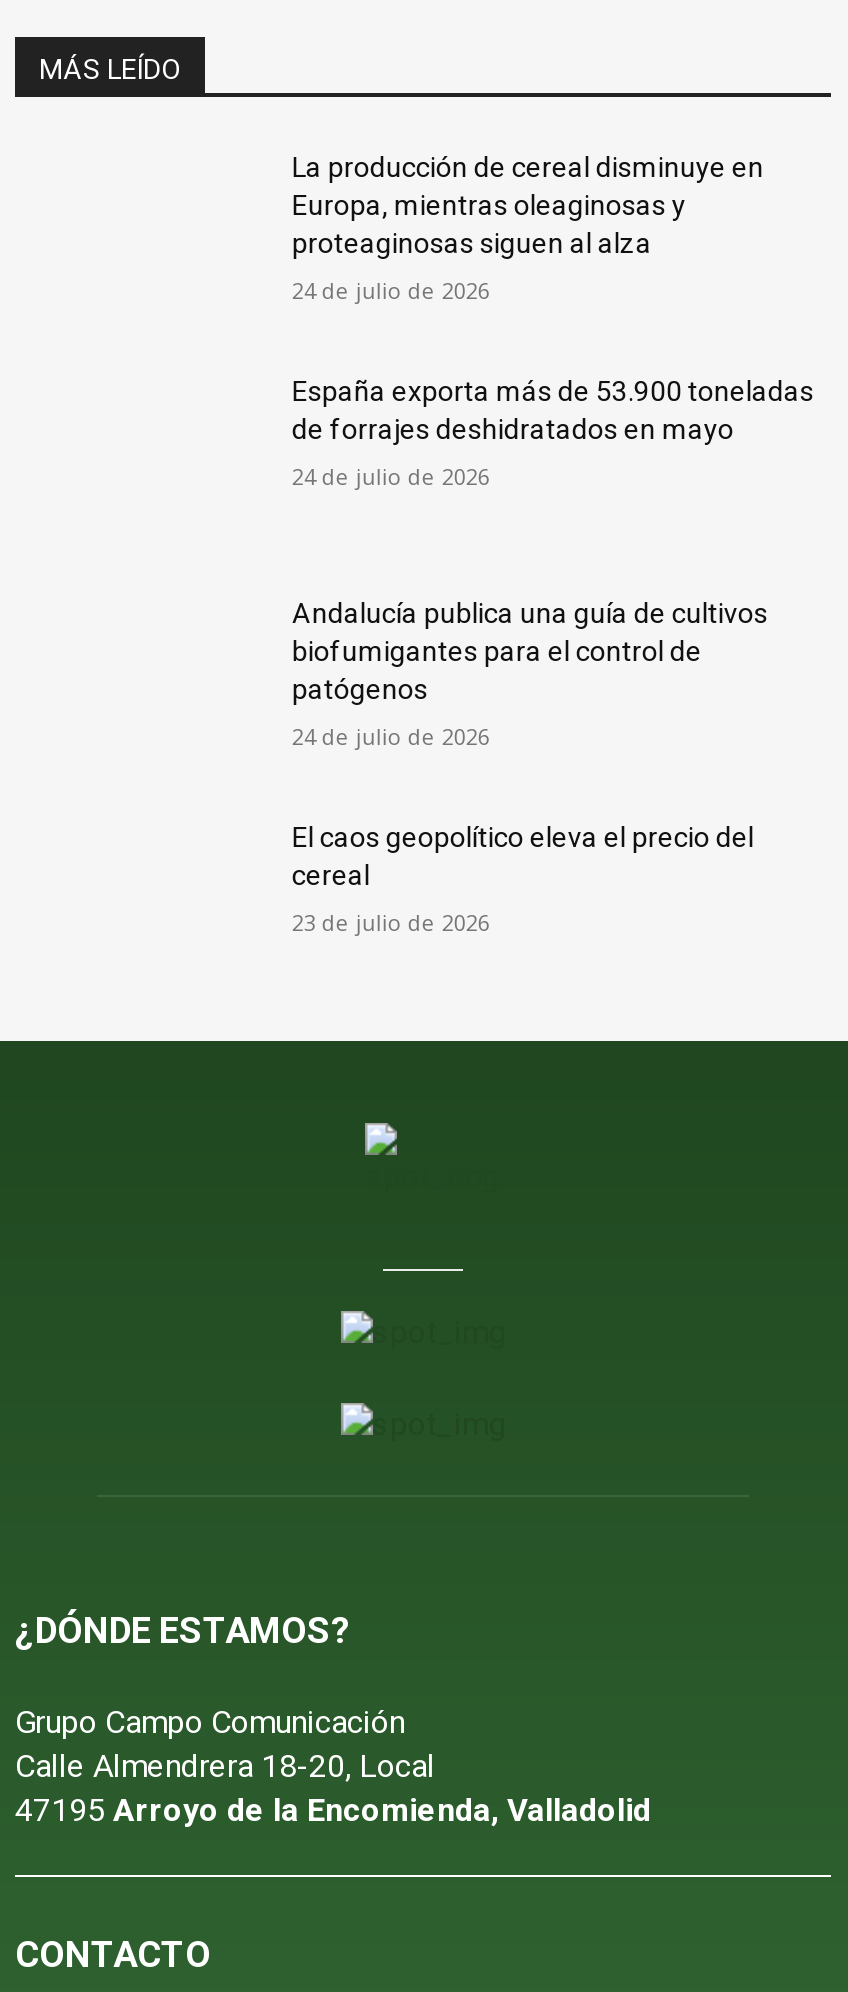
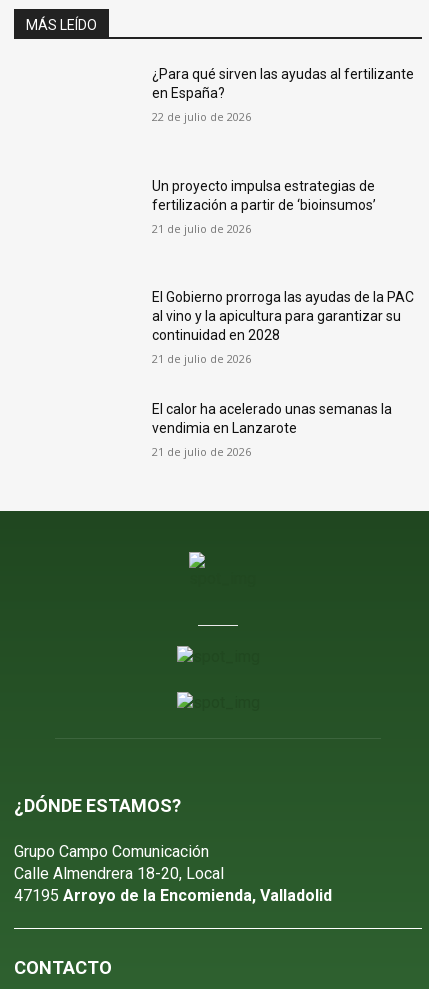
[292,151,764,259] La producción de cereal disminuye en | Europa, mientras oleaginosas y | proteaginosas siguen al alza -> [152,66,414,101] ¿Para qué sirven las ayudas al fertilizante | en España?
[292,275,490,305] 24 de julio de 2026 -> [152,109,251,124] 22 de julio de 2026
[292,374,814,444] España exporta más de 53.900 toneladas | de forrajes deshidratados en mayo -> [152,178,376,213] Un proyecto impulsa estrategias de | fertilización a partir de ‘bioinsumos’
[292,460,490,490] 24 de julio de 2026 -> [152,221,251,236] 21 de julio de 2026
[292,598,768,706] Andalucía publica una guía de cultivos | biofumigantes para el control de | patógenos -> [152,289,414,343] El Gobierno prorroga las ayudas de la PAC | al vino y la apicultura para garantizar su | continuidad en 2028
[292,722,490,752] 24 de julio de 2026 -> [152,351,251,366] 21 de julio de 2026
[292,821,754,891] El caos geopolítico eleva el precio del | cereal -> [152,401,392,436] El calor ha acelerado unas semanas la | vendimia en Lanzarote
[292,907,490,937] 23 de julio de 2026 -> [152,444,251,459] 21 de julio de 2026

